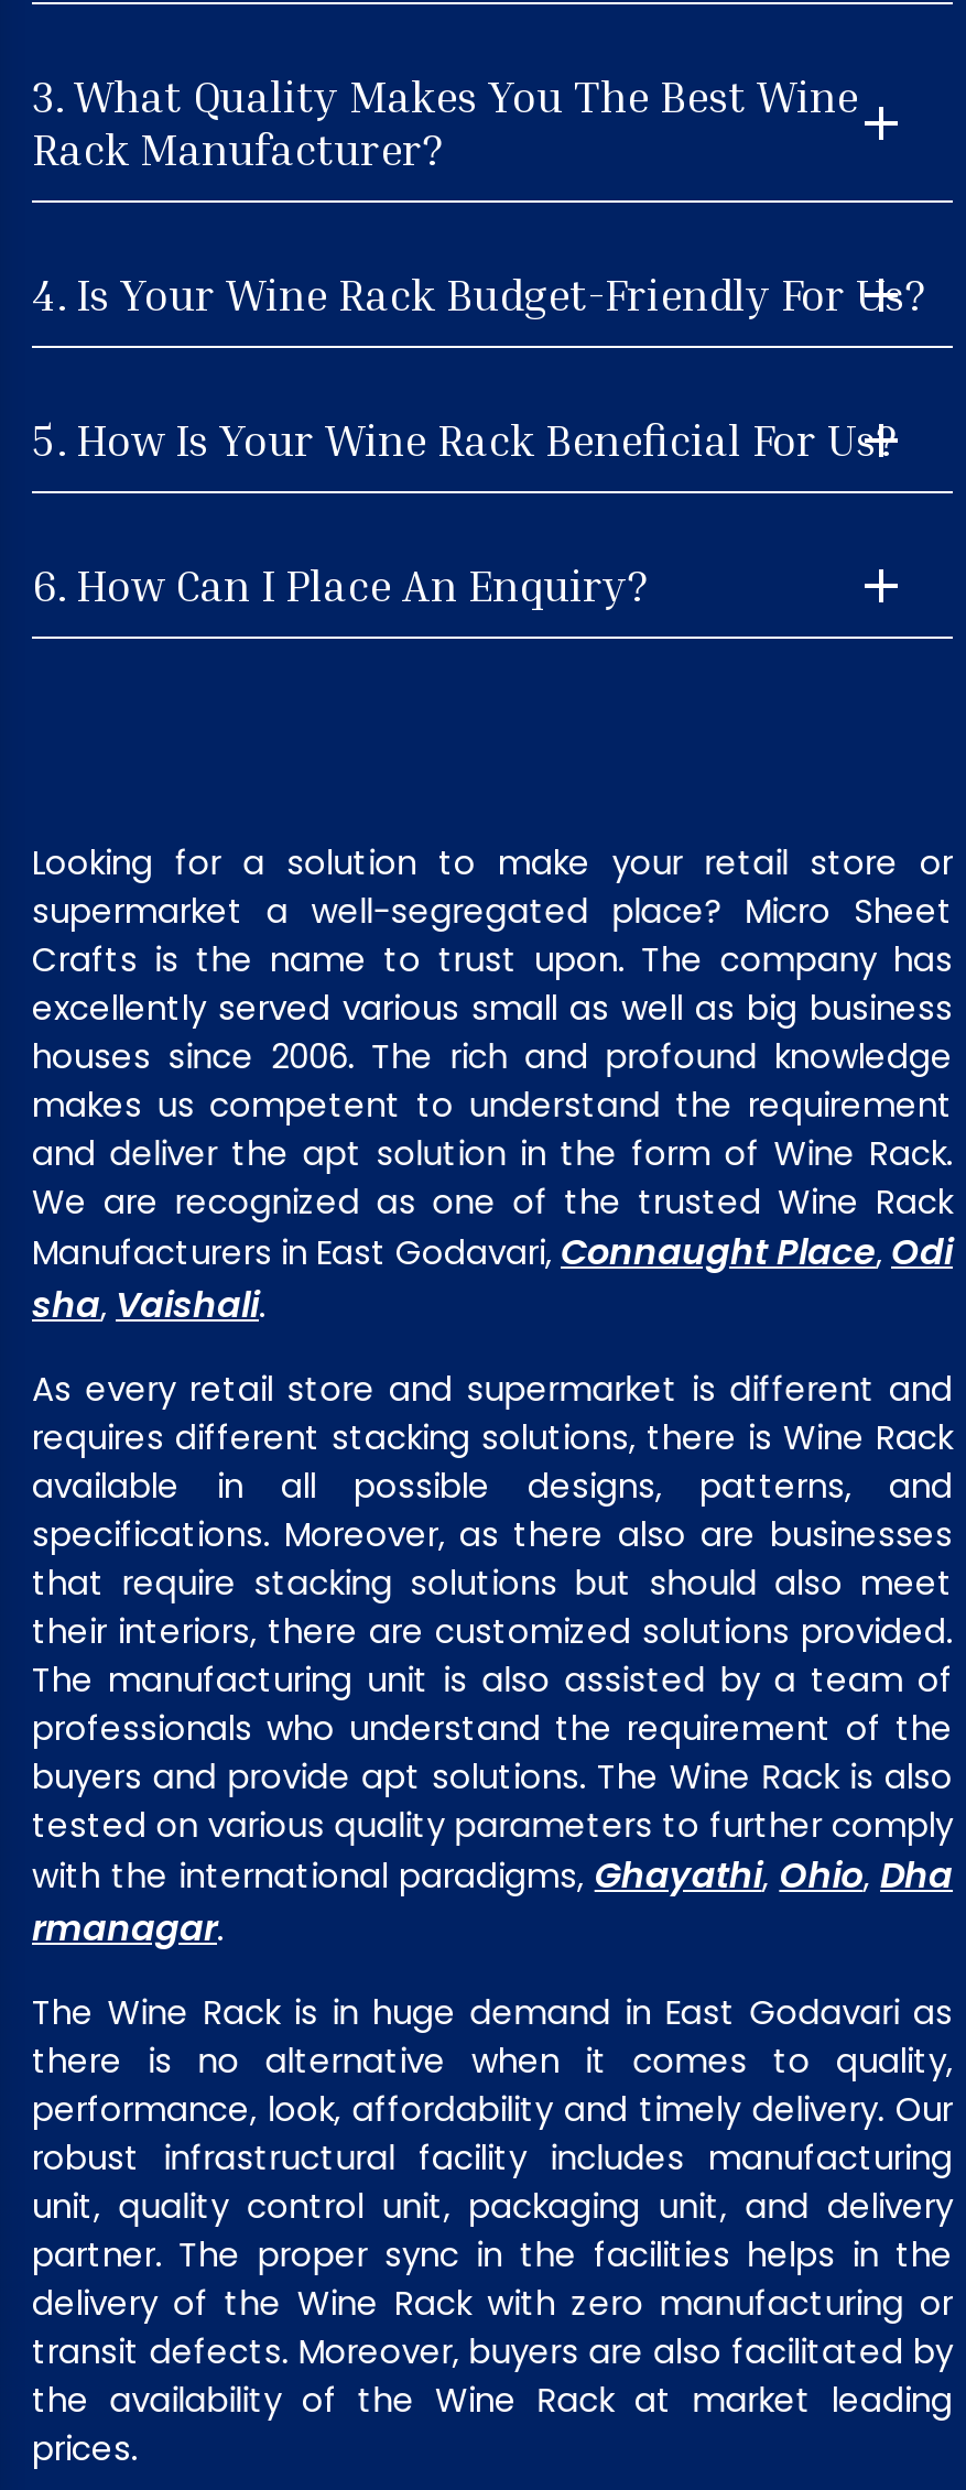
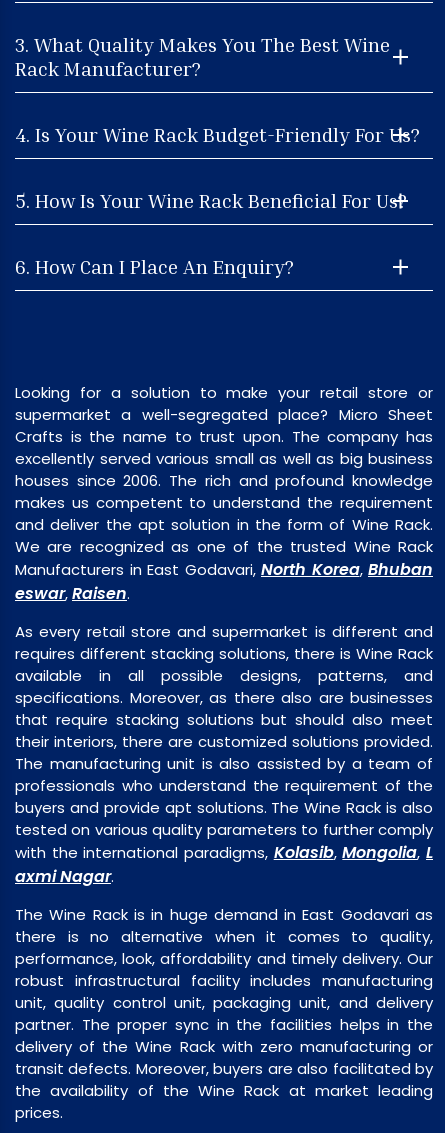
[32,1227,953,1331] Manufacturers in East Godavari, Connaught Place, Odi | sha, Vaishali. -> [15,558,433,605] Manufacturers in East Godavari, North Korea, Bhuban | eswar, Raisen.
[32,1851,953,1954] with the international paradigms, Ghayathi, Ohio, Dha | rmanagar. -> [15,841,433,888] with the international paradigms, Kolasib, Mongolia, L | axmi Nagar.

